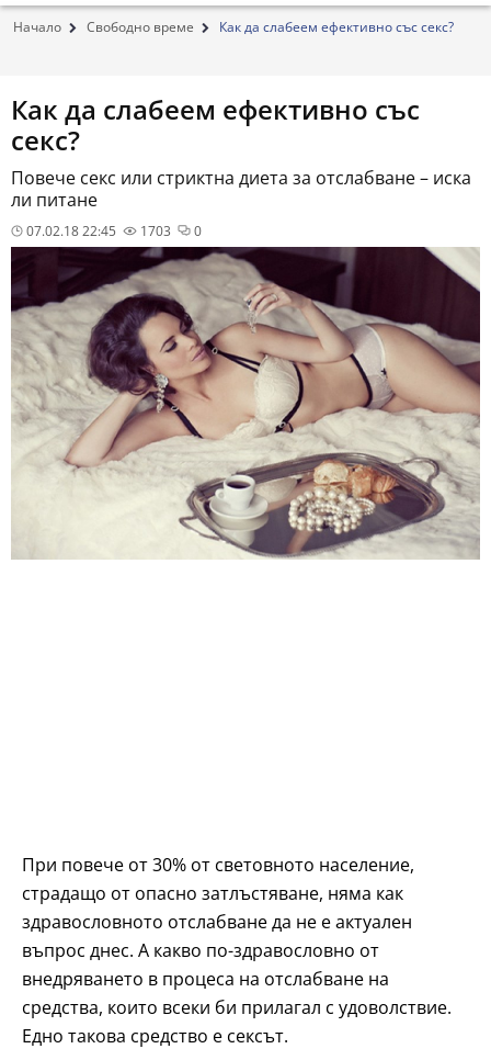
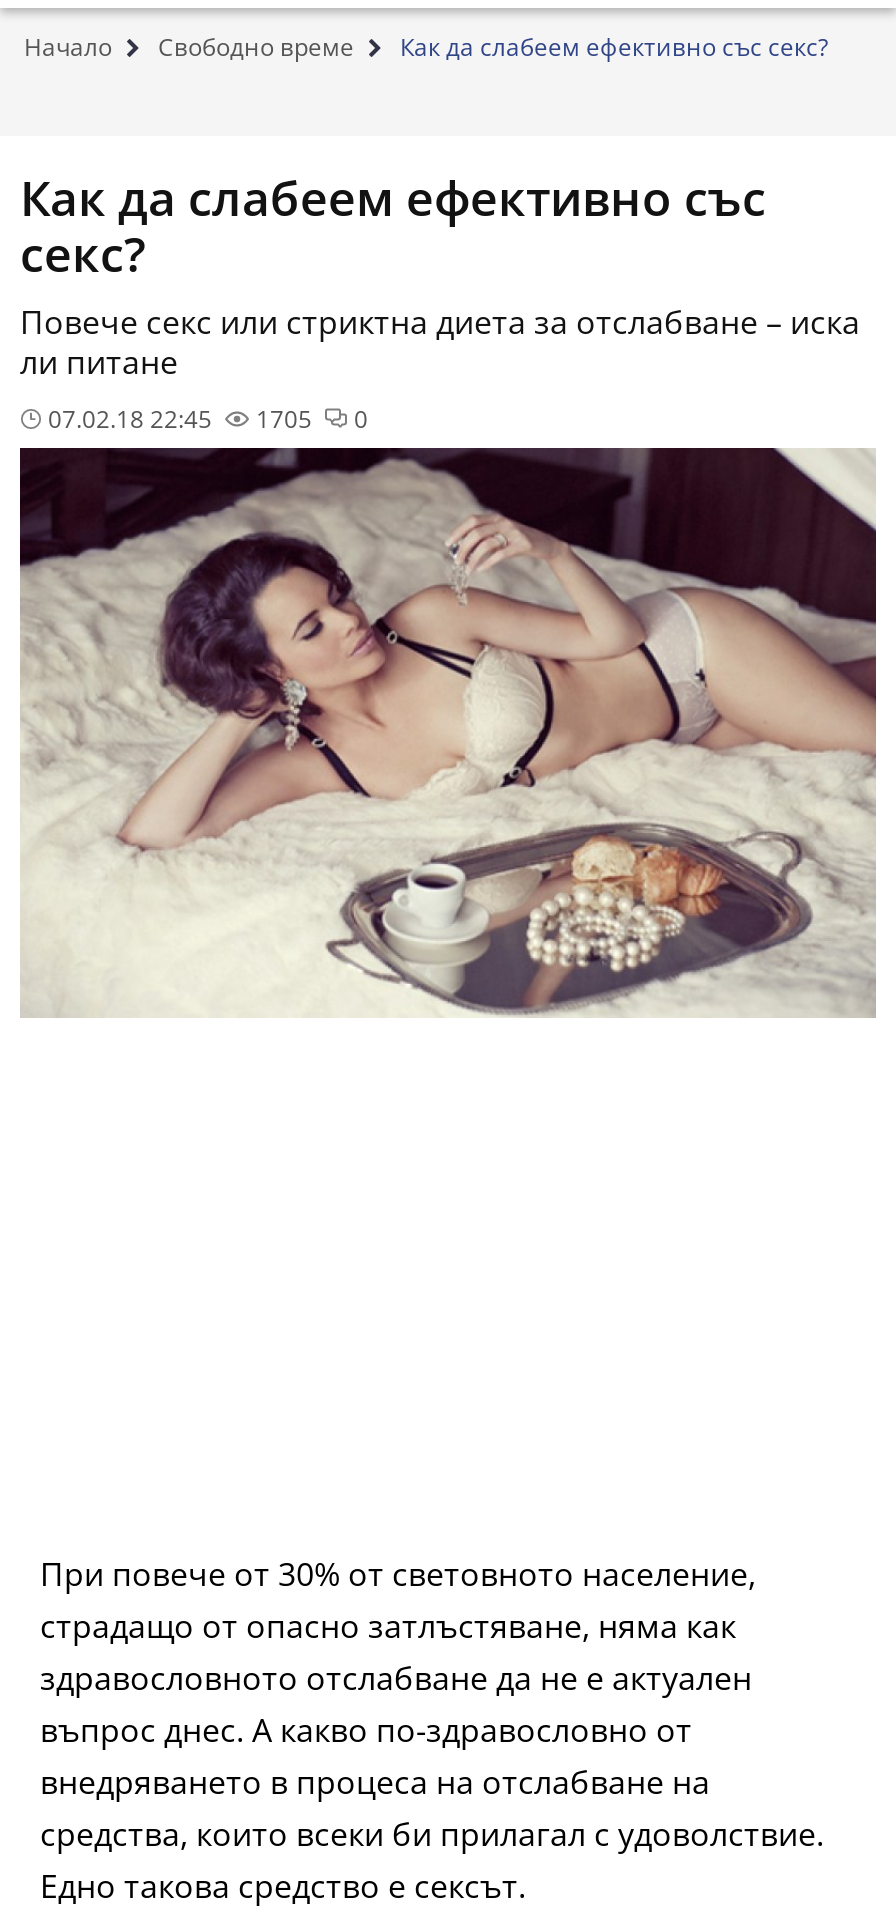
[137,222,171,240] 1703 -> [250,402,312,436] 1705

